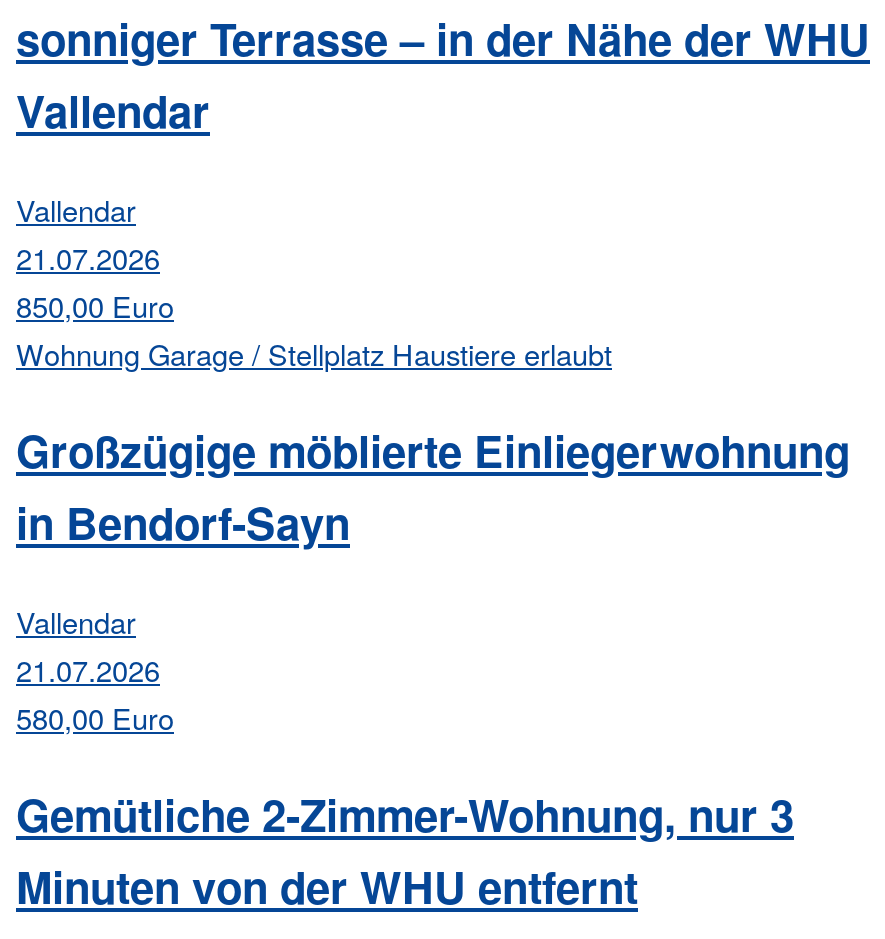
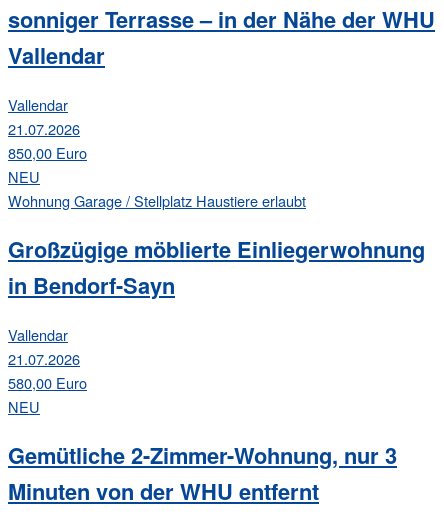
none -> [8,166,40,187] NEU
none -> [8,396,40,417] NEU

